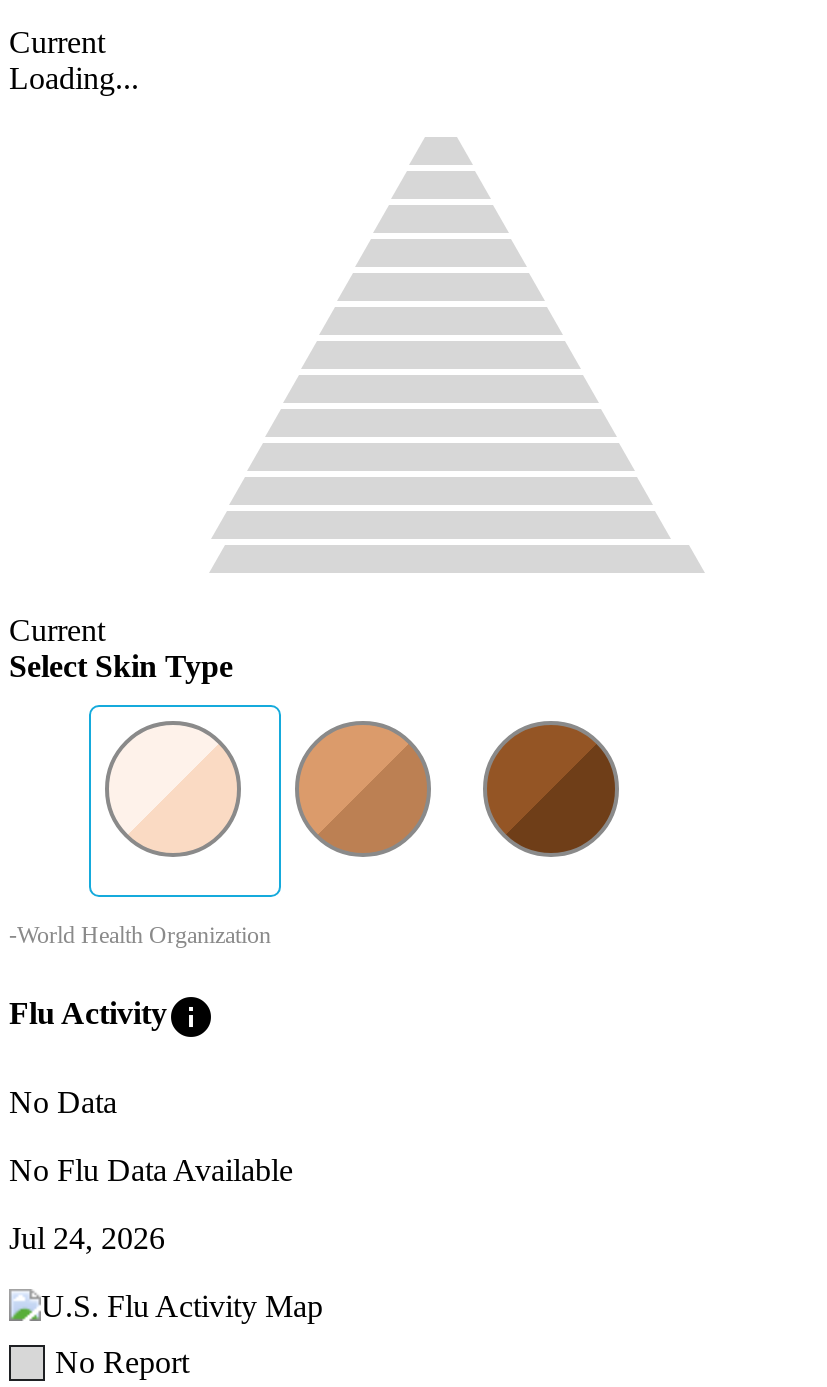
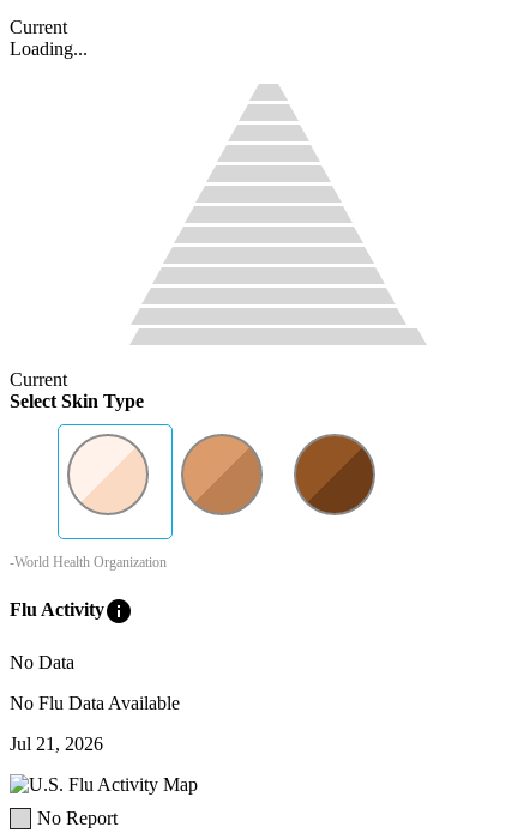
[9,1220,165,1254] Jul 24, 2026 -> [10,733,103,753] Jul 21, 2026

